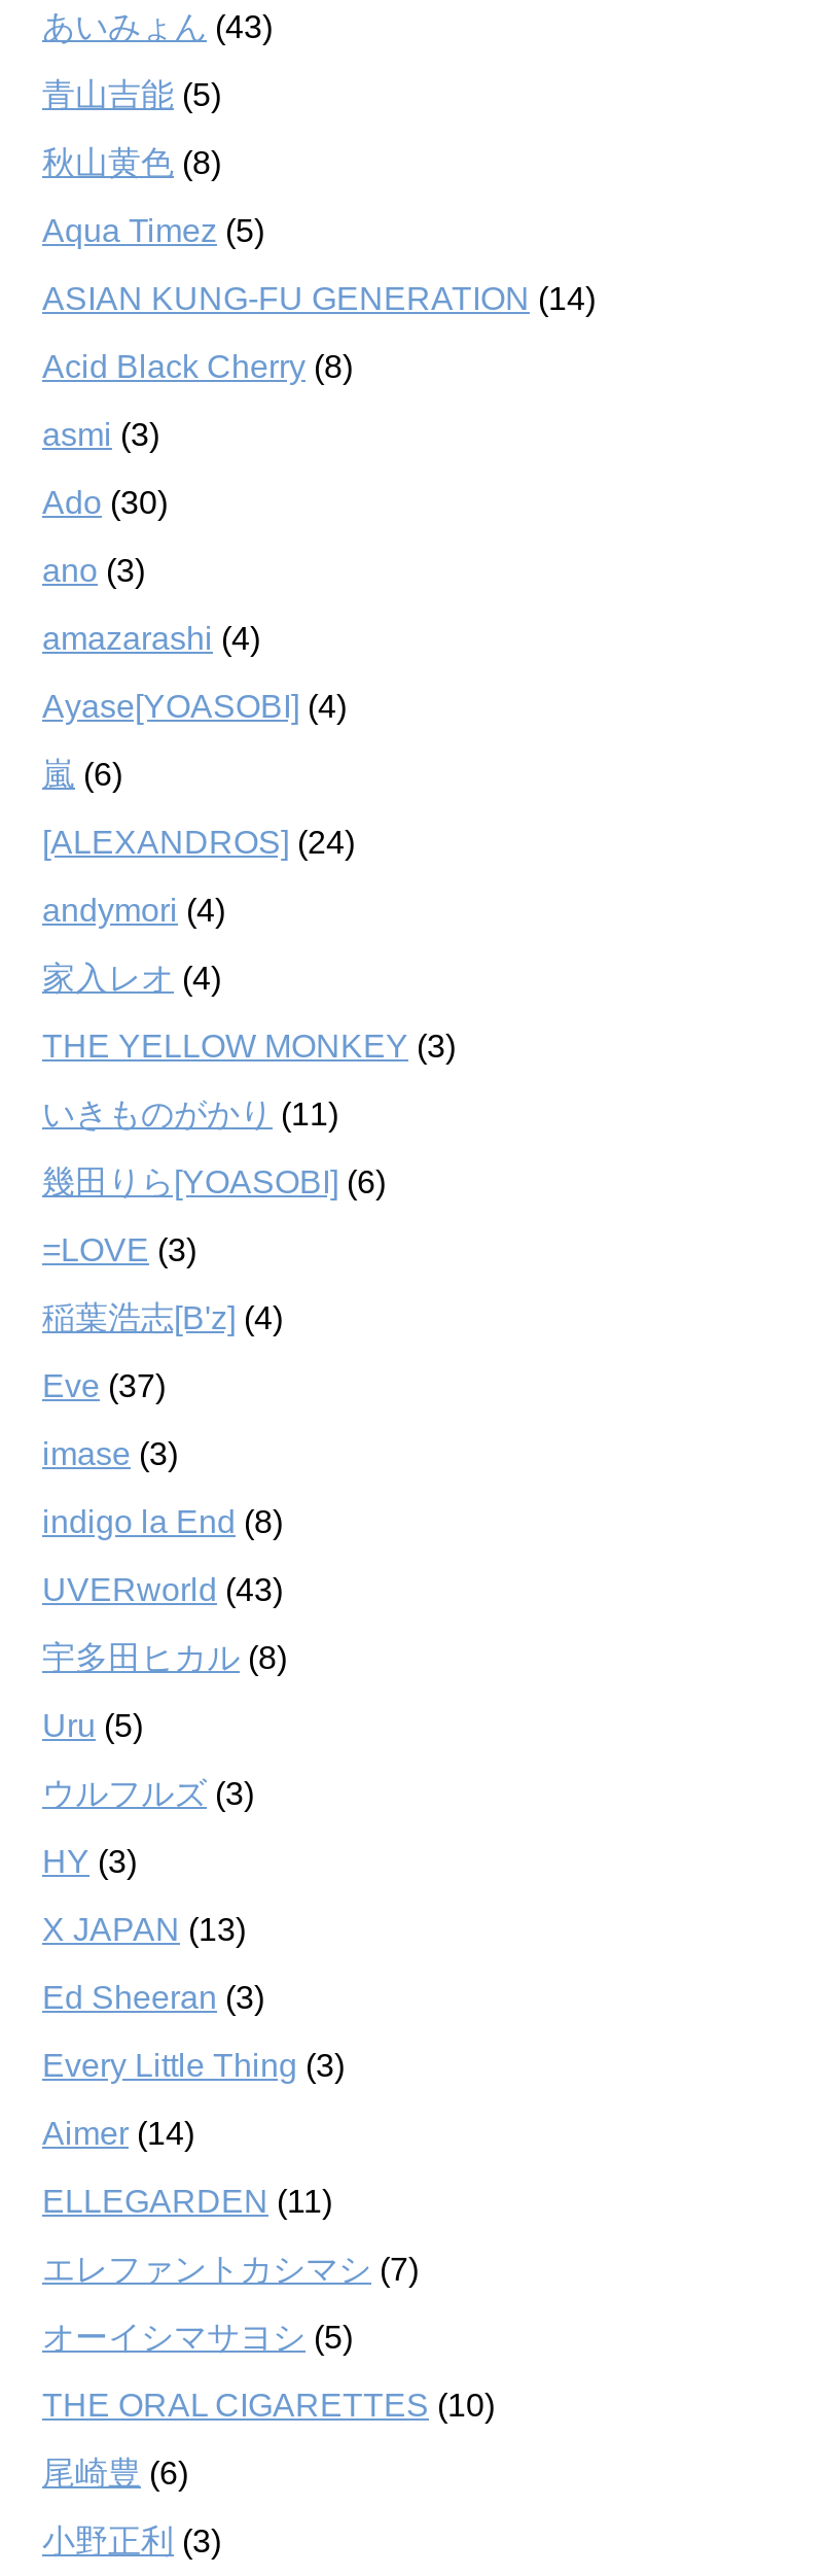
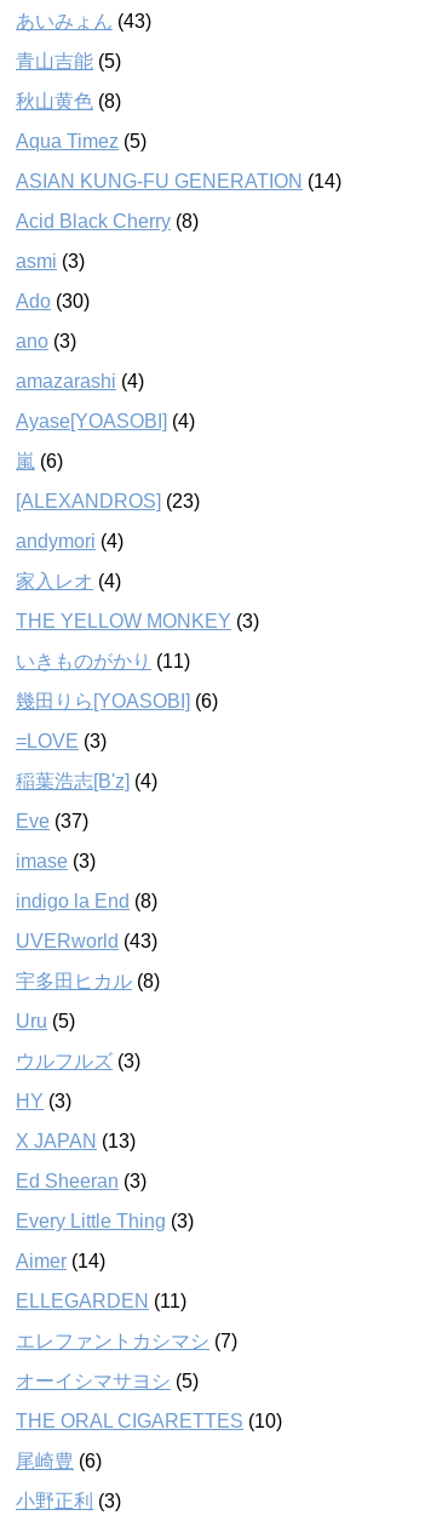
[42,825,355,860] [ALEXANDROS] (24) -> [16,491,200,511] [ALEXANDROS] (23)

